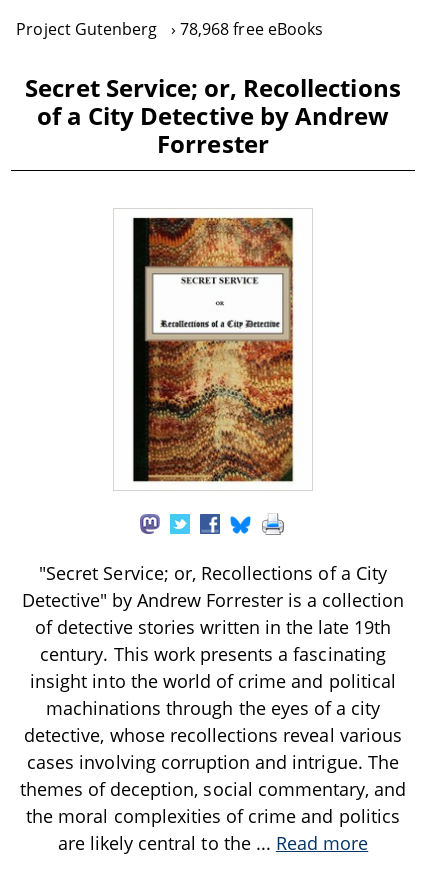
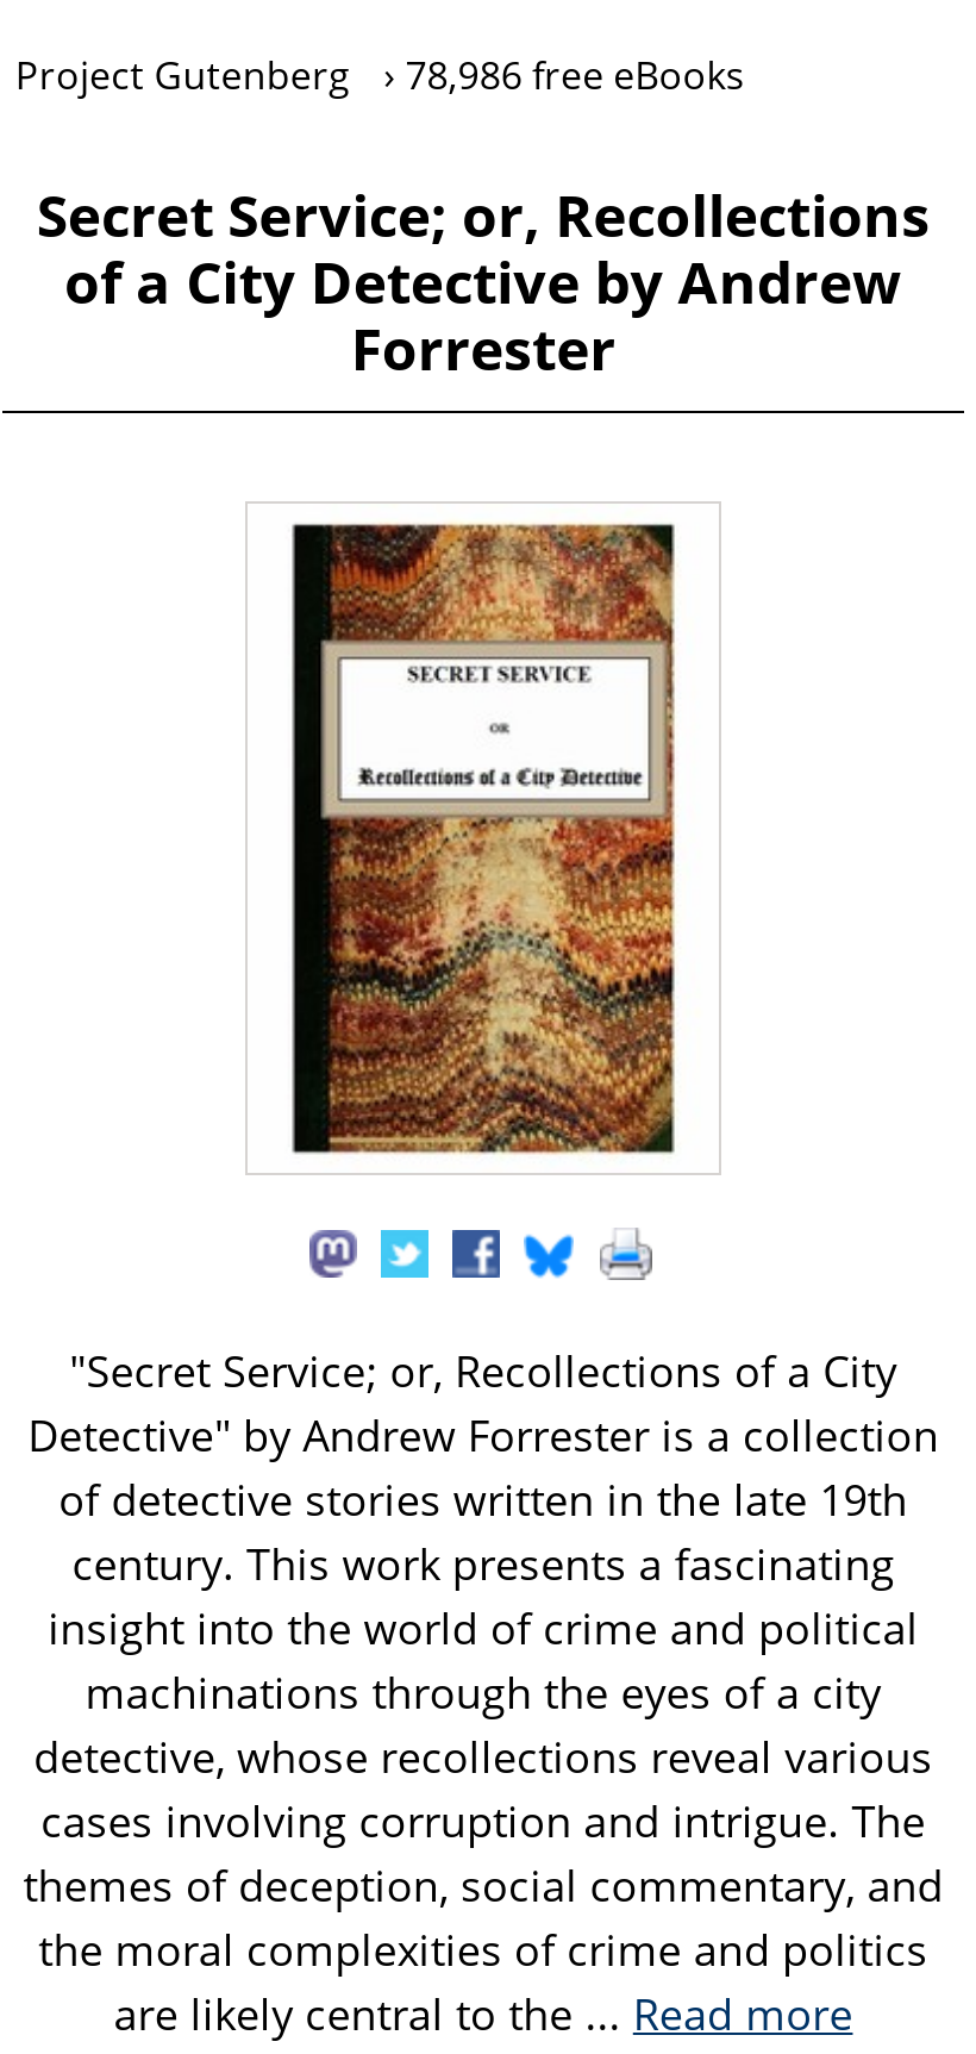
[16,18,323,40] Project Gutenberg 78,968 free eBooks -> [15,49,745,101] Project Gutenberg 78,986 free eBooks

